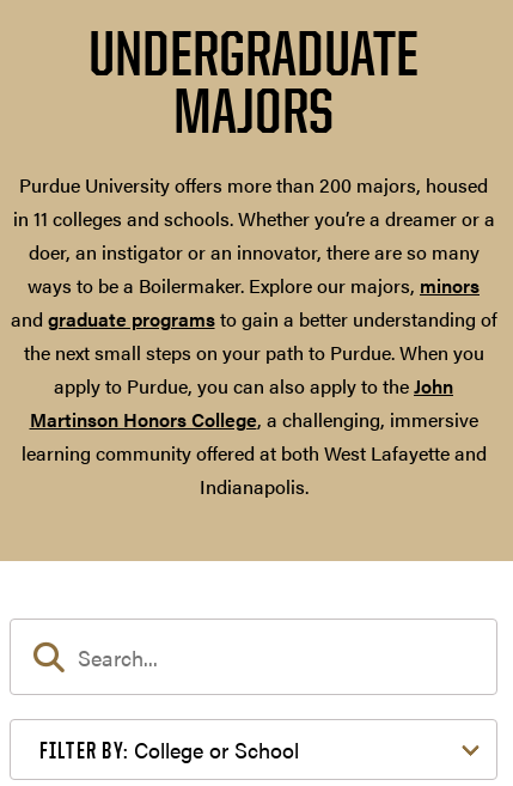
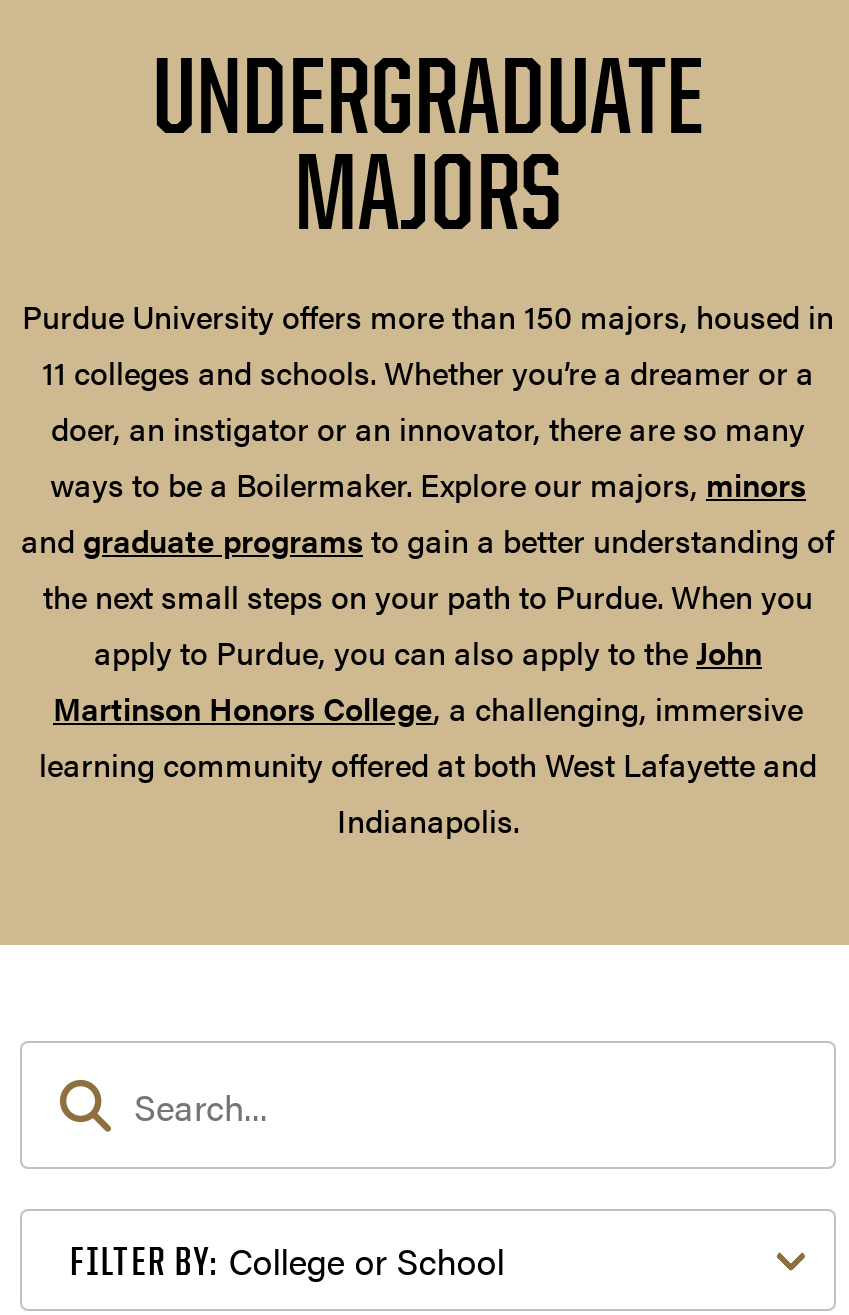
[13,171,494,232] Purdue University offers more than 200 majors, housed | in 11 colleges and schools. Whether you’re a dreamer or a -> [22,293,834,395] Purdue University offers more than 150 majors, housed in | 11 colleges and schools. Whether you’re a dreamer or a

